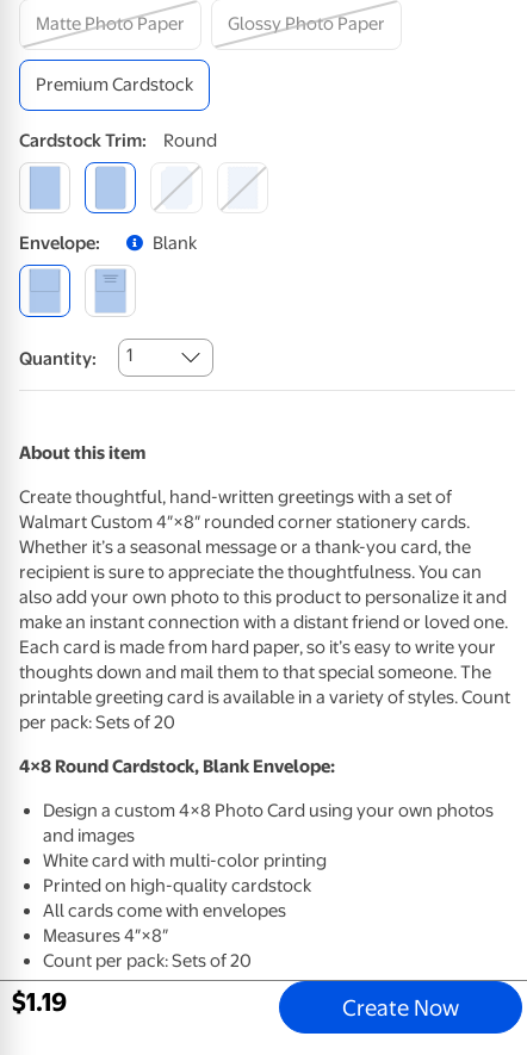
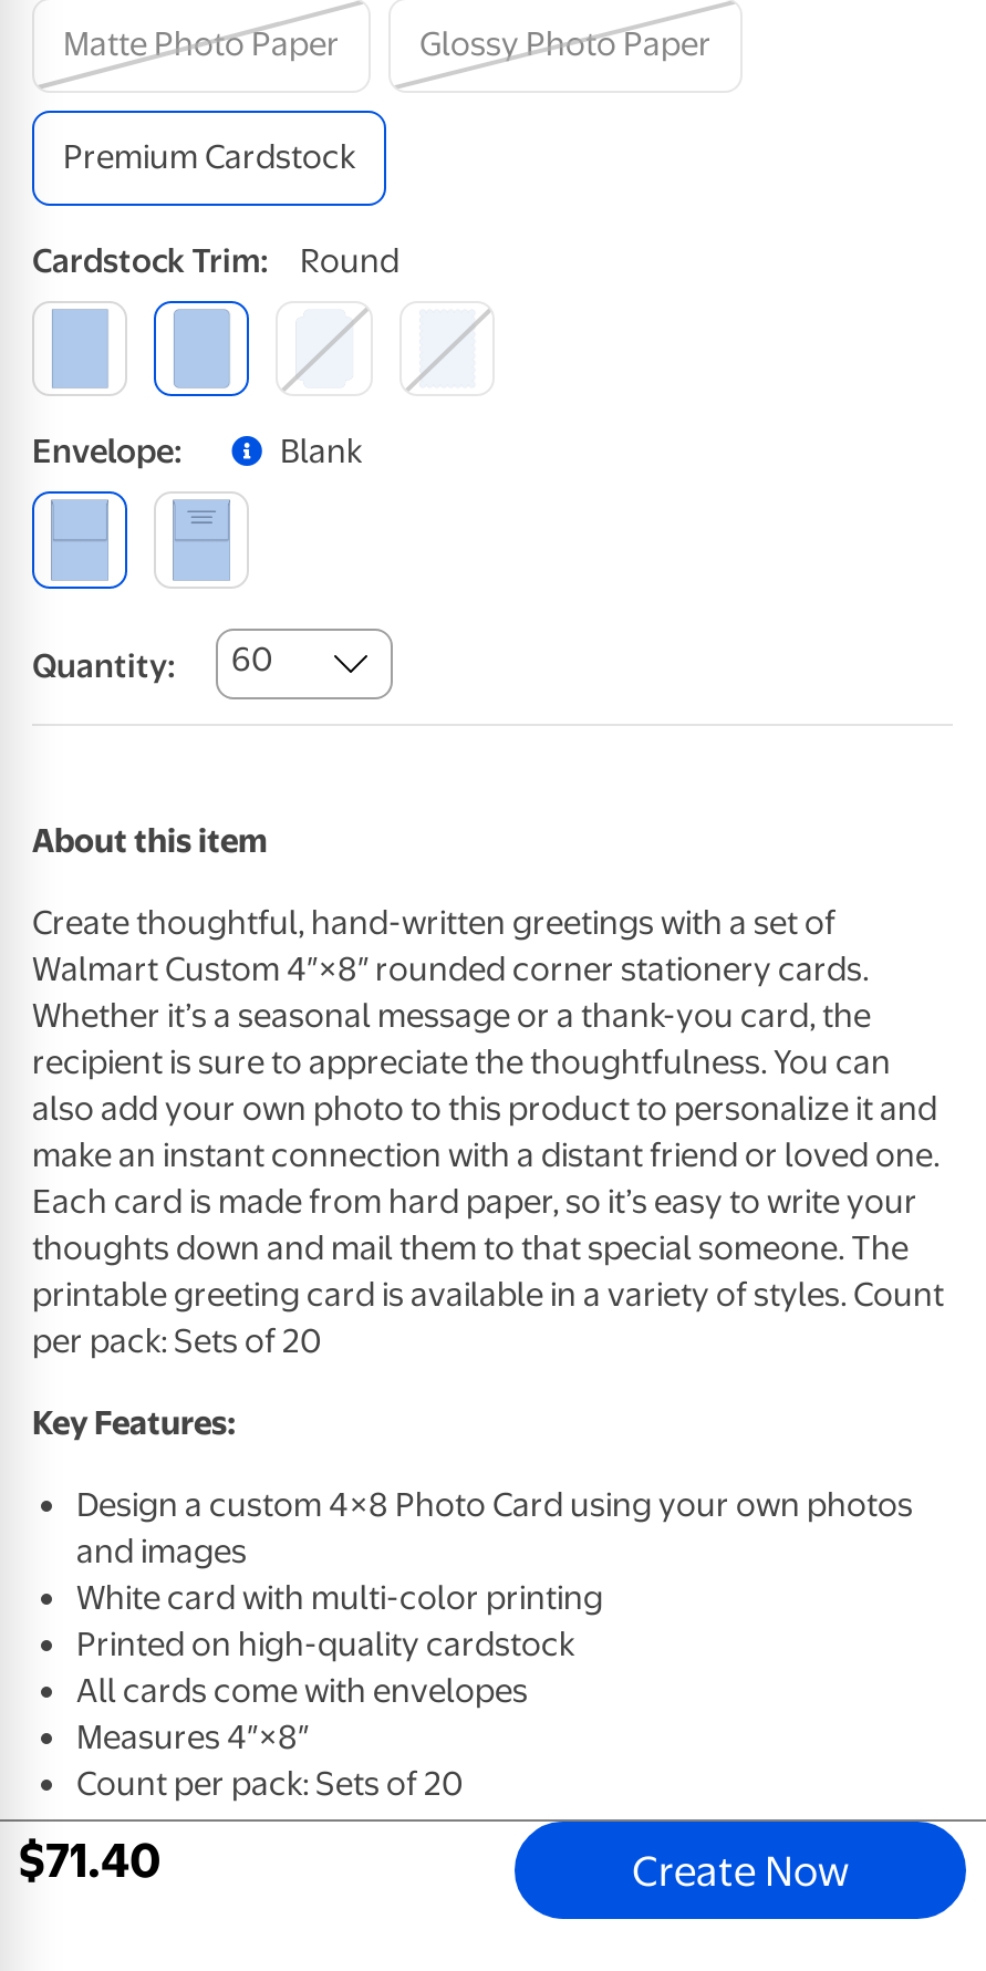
[19,345,132,369] Quantity: 1 -> [32,640,273,685] Quantity: 60
[19,755,335,777] 4×8 Round Cardstock, Blank Envelope: -> [32,1402,236,1442] Key Features:
[12,987,67,1017] $1.19 -> [19,1833,160,1888] $71.40

